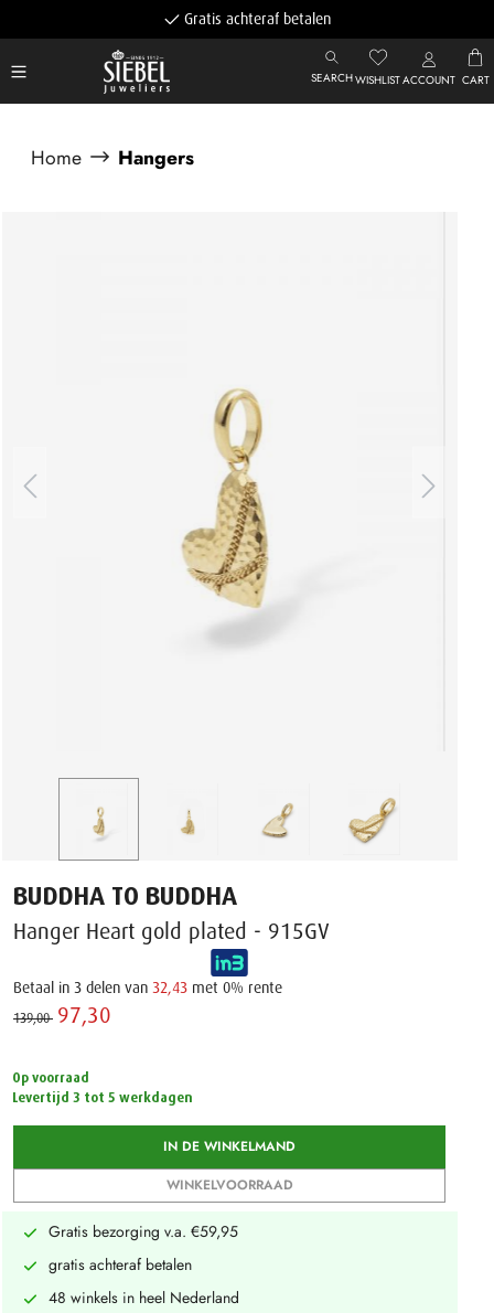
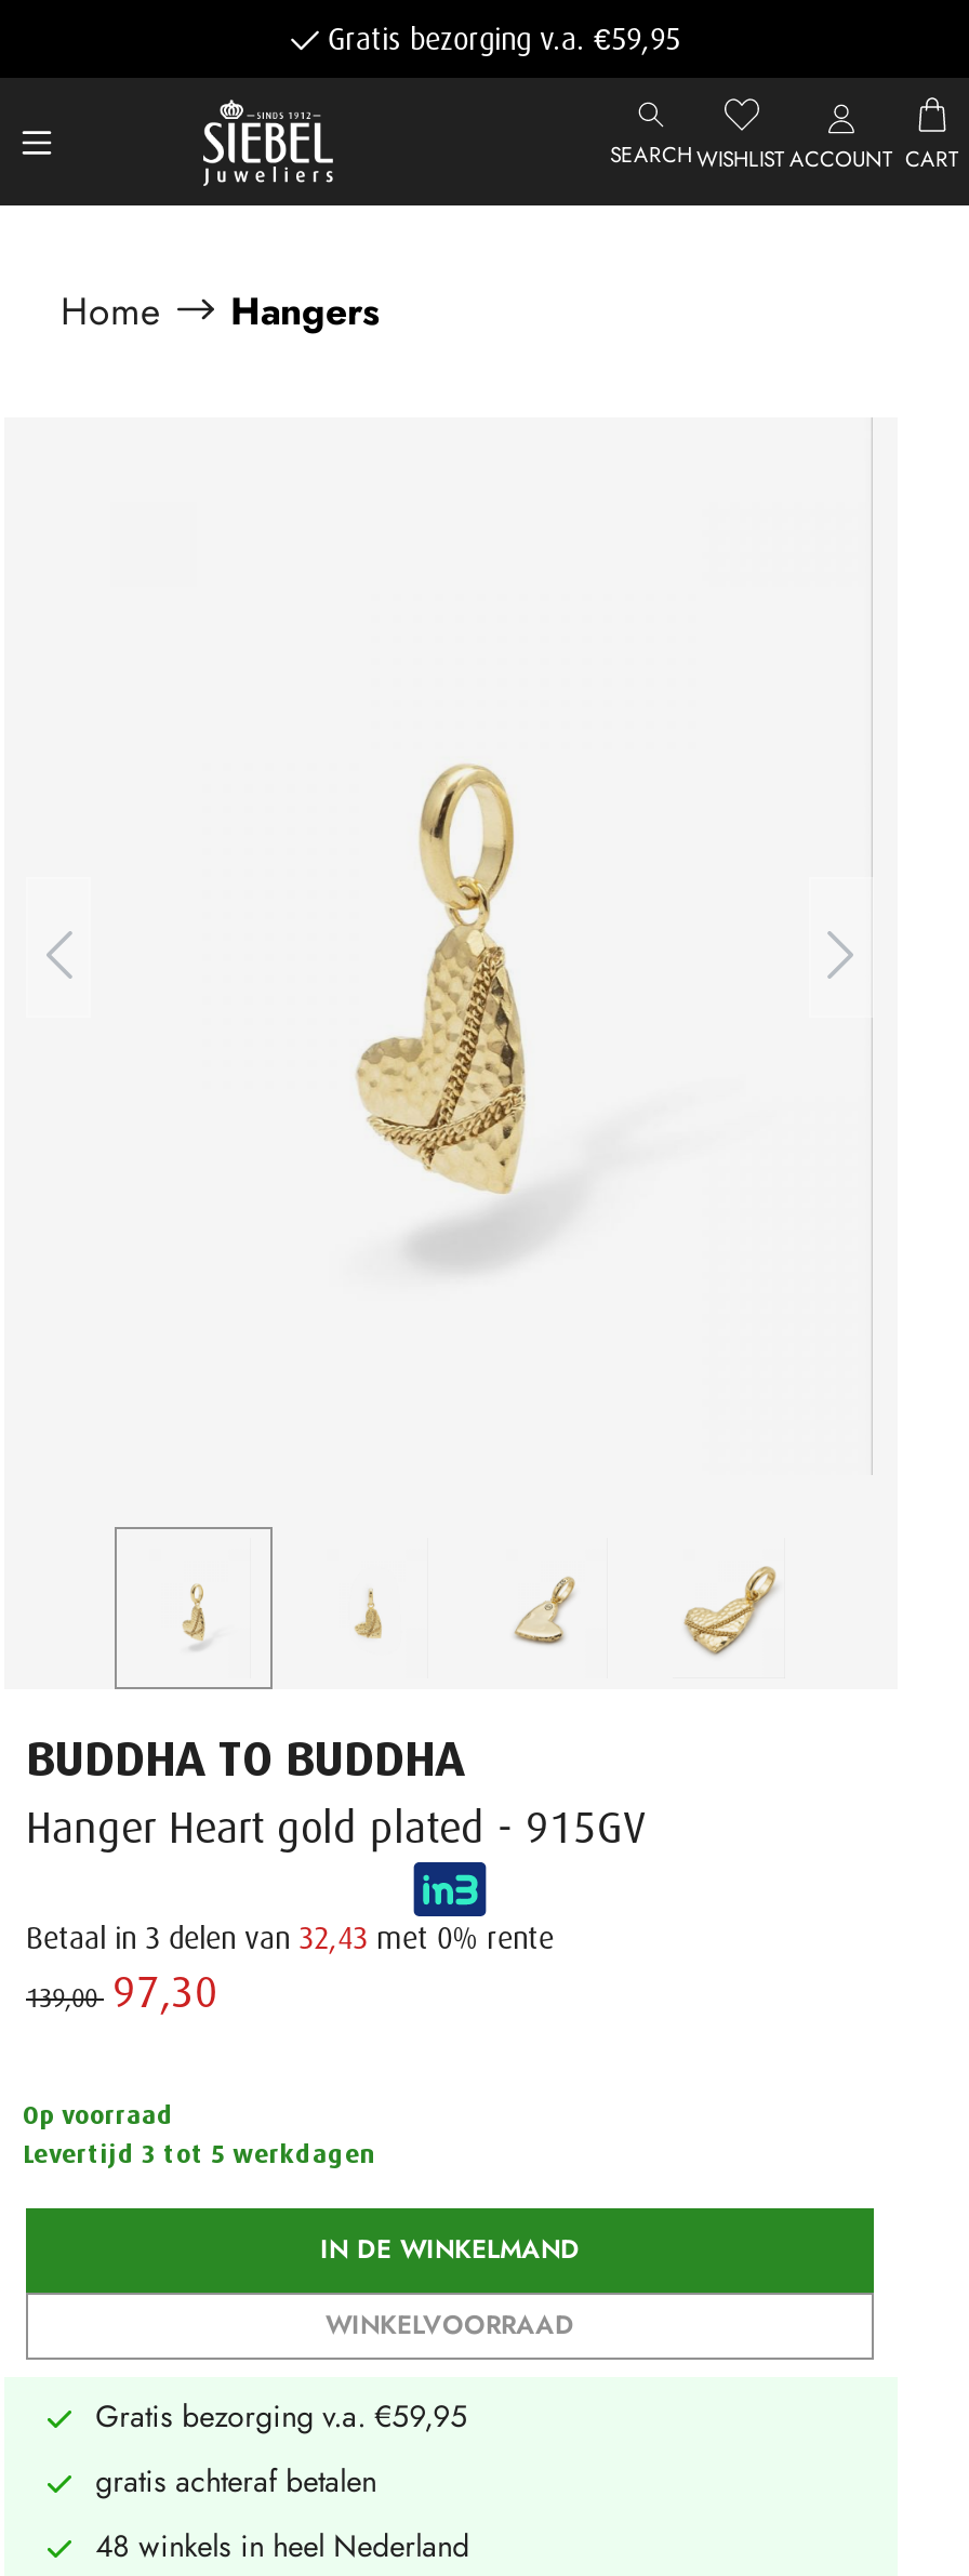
[179,10,330,28] Gratis achteraf betalen -> [319,22,680,56] Gratis bezorging v.a. €59,95

